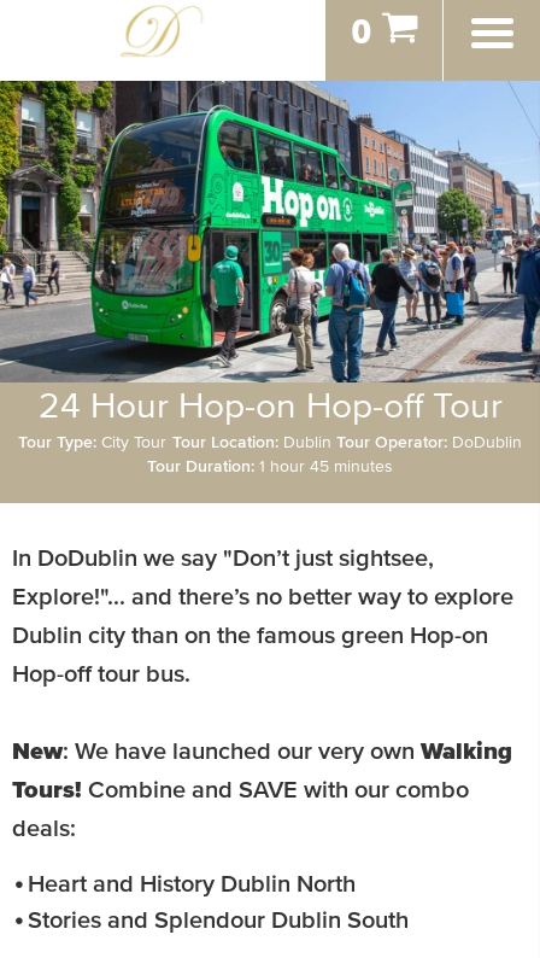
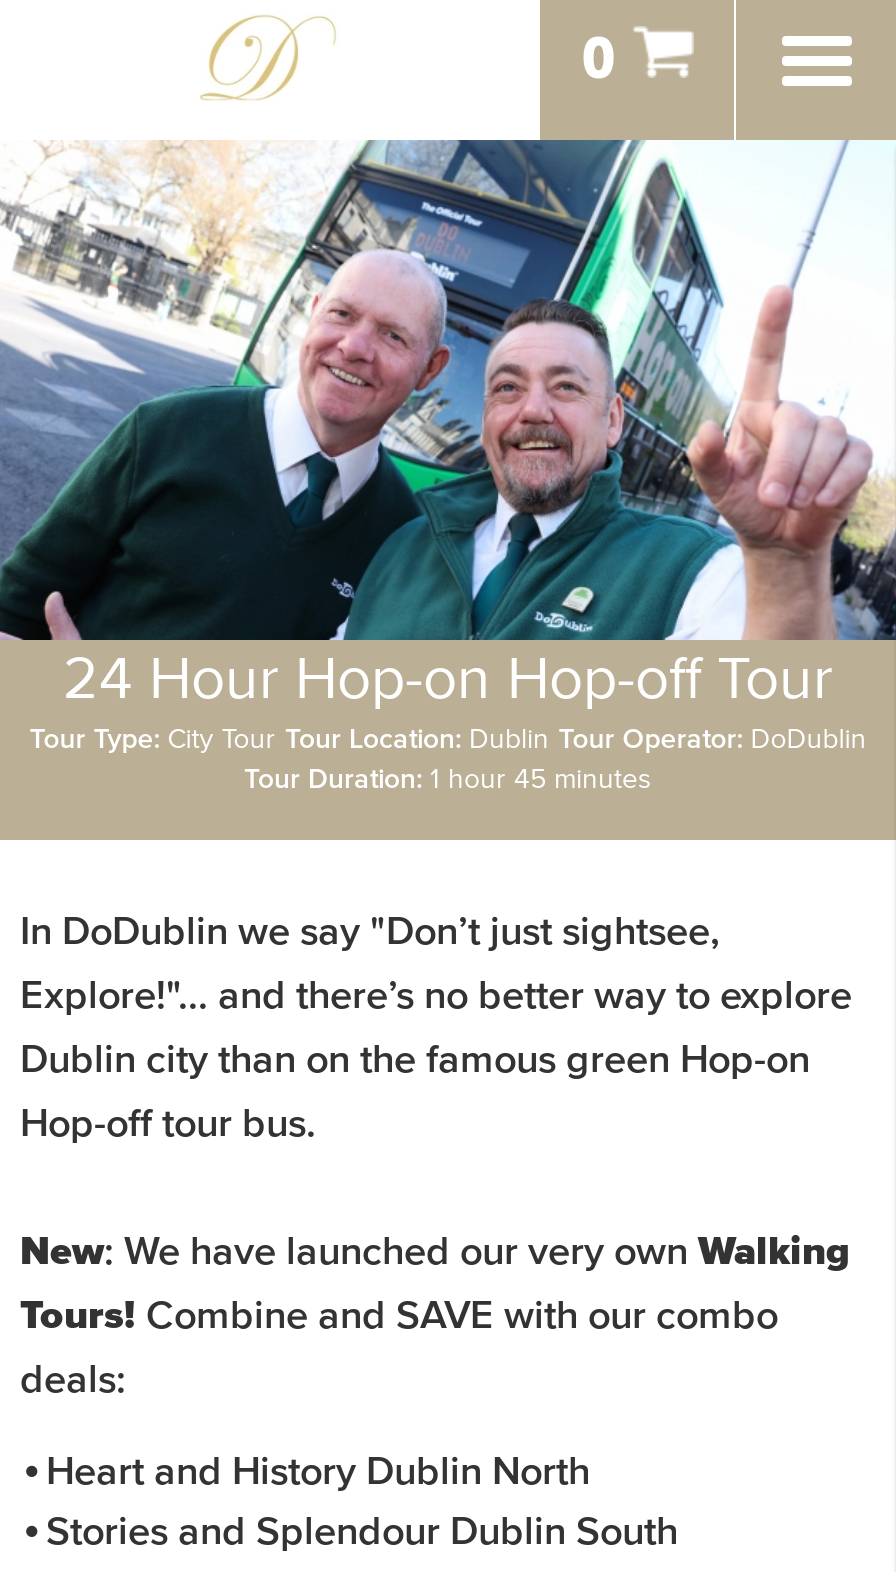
[4,80,536,384] [image] -> [6,138,890,642] [image]

